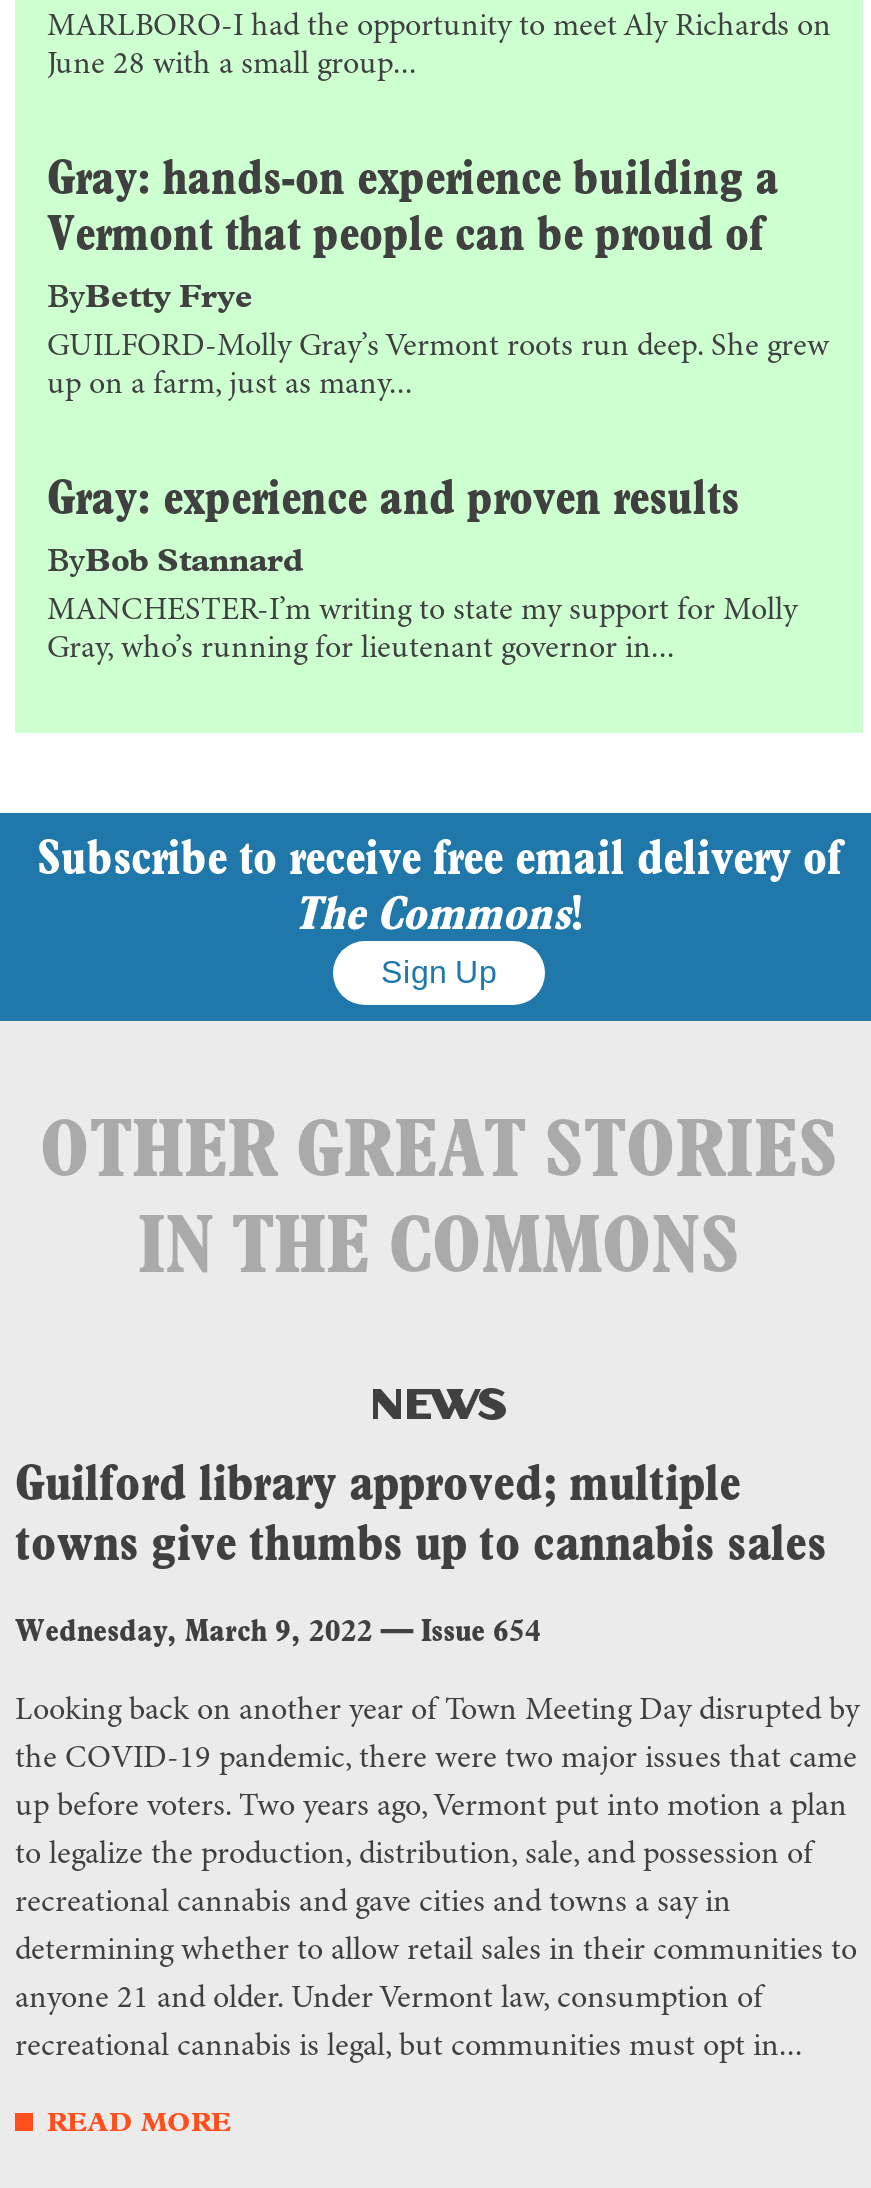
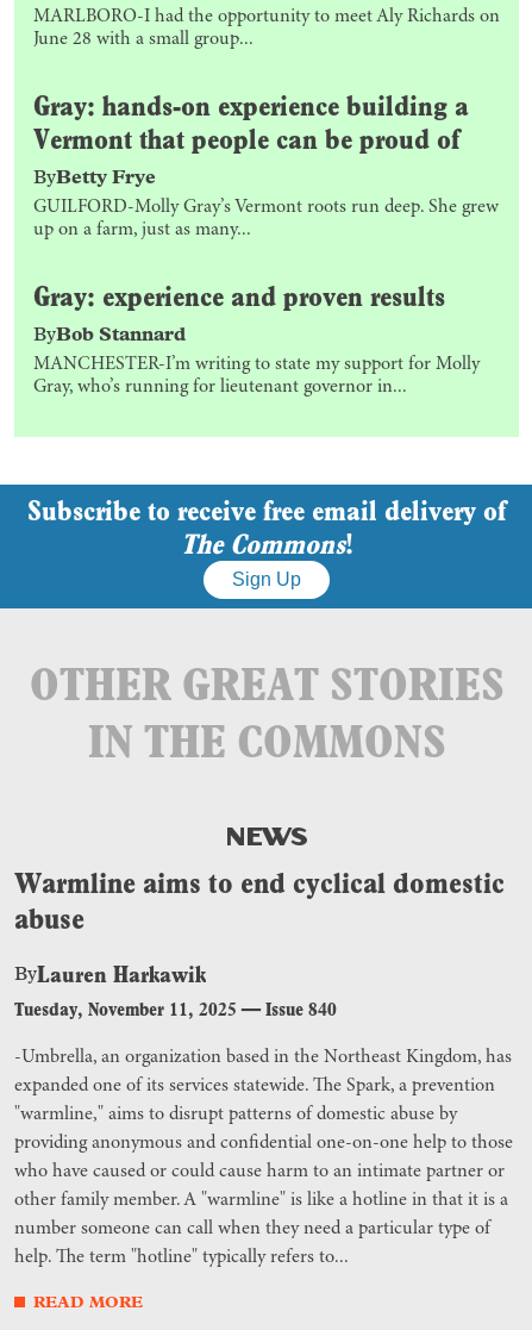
[15,1453,827,1571] Guilford library approved; multiple | towns give thumbs up to cannabis sales -> [14,866,505,936] Warmline aims to end cyclical domestic | abuse
[15,1611,541,1649] Wednesday, March 9, 2022 — Issue 654 -> [14,960,337,1020] ByLauren Harkawik | Tuesday, November 11, 2025 — Issue 840
[15,1695,859,1727] Looking back on another year of Town Meeting Day disrupted by -> [14,1048,512,1067] -Umbrella, an organization based in the Northeast Kingdom, has
[15,1743,857,1775] the COVID-19 pandemic, there were two major issues that came -> [14,1077,495,1096] expanded one of its services statewide. The Spark, a prevention
[15,1791,847,1823] up before voters. Two years ago, Vermont put into motion a plan -> [14,1105,457,1124] "warmline," aims to disrupt patterns of domestic abuse by
[15,1839,813,1871] to legalize the production, distribution, sale, and possession of -> [14,1134,513,1153] providing anonymous and confidential one-on-one help to those
[15,1887,731,1919] recreational cannabis and gave cities and towns a say in -> [14,1162,505,1181] who have caused or could cause harm to an intimate partner or
[15,1935,857,1967] determining whether to allow retail sales in their communities to -> [14,1191,508,1210] other family member. A "warmline" is like a hotline in that it is a
[15,1983,763,2015] anyone 21 and older. Under Vermont law, consumption of -> [14,1220,490,1239] number someone can call when they need a particular type of
[15,2031,803,2063] recreational cannabis is legal, but communities must opt in... -> [14,1248,349,1267] help. The term "hotline" typically refers to...

